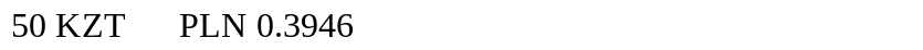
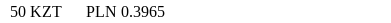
[11,6,354,43] 50 KZT PLN 0.3946 -> [10,3,165,20] 50 KZT PLN 0.3965

